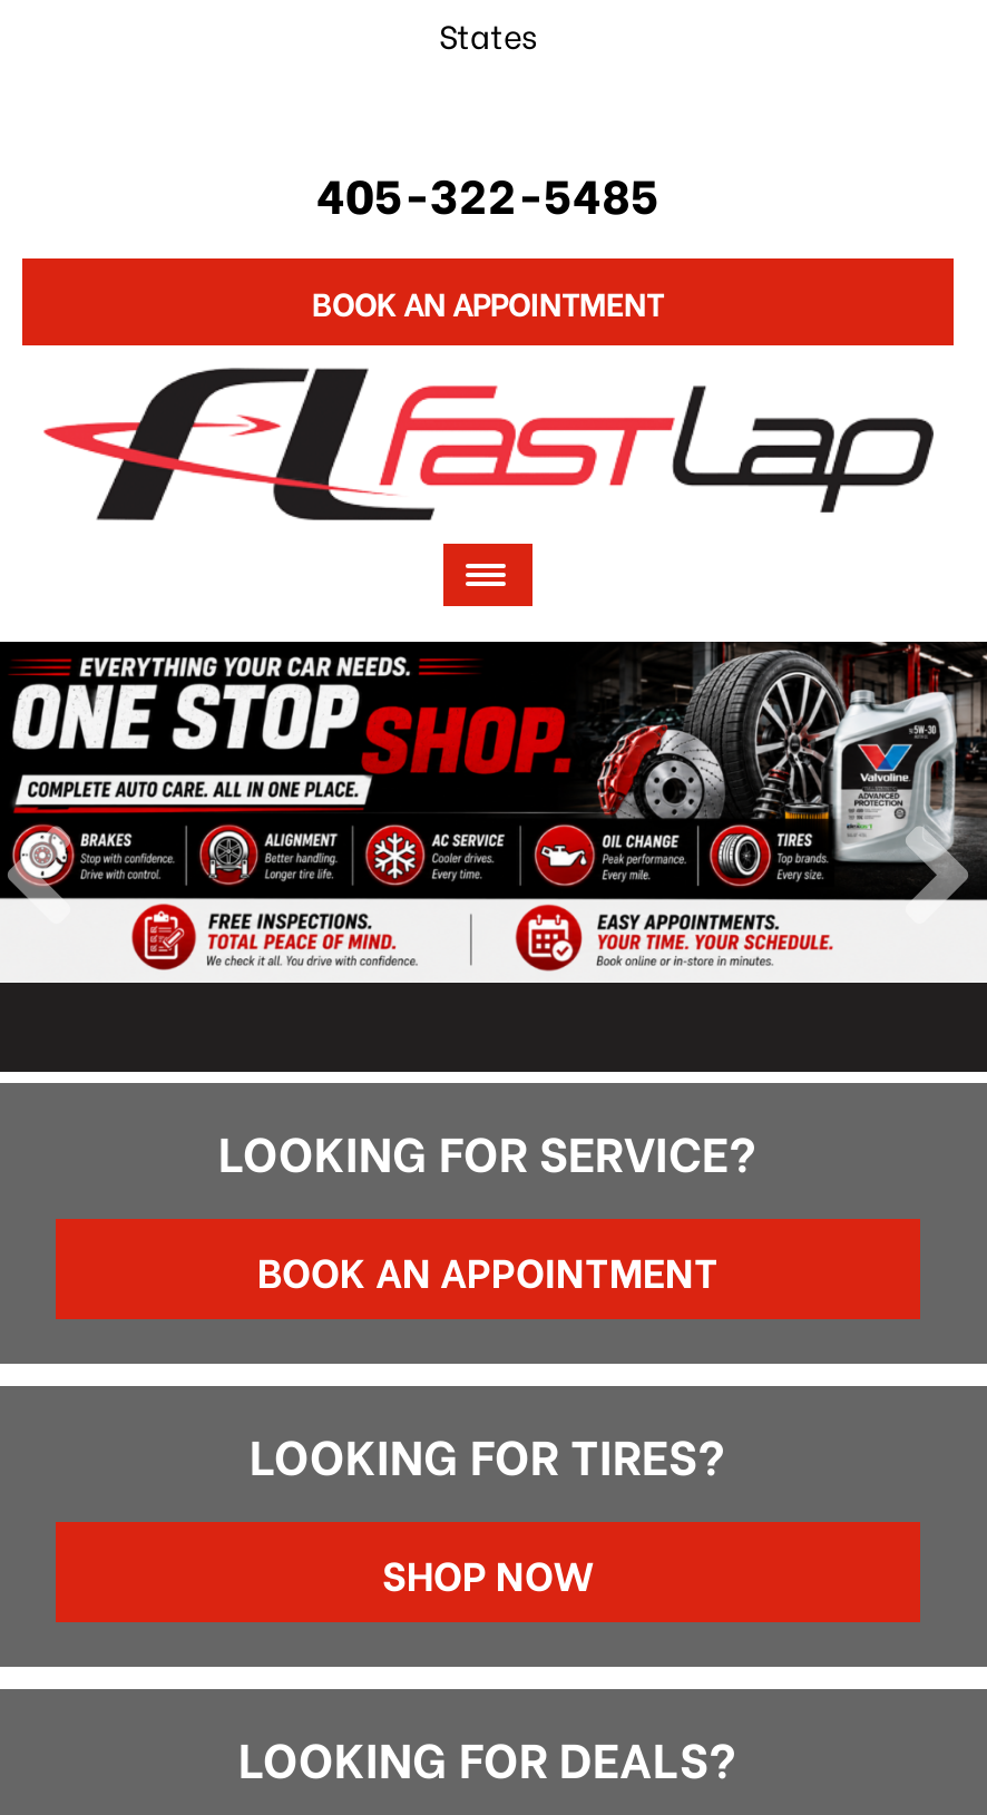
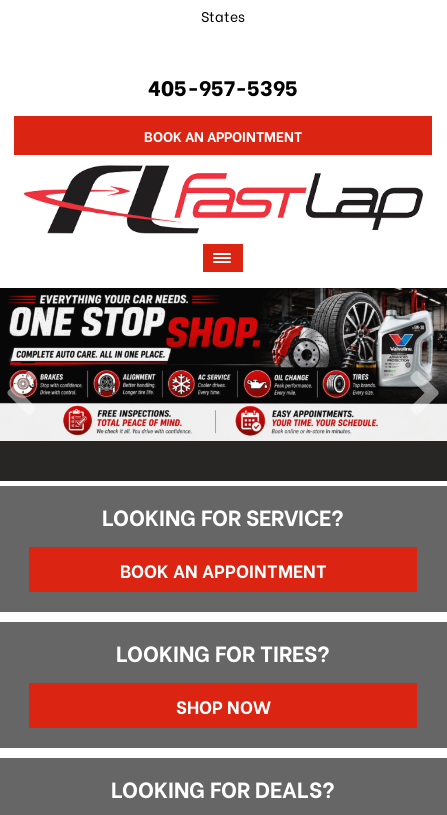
[316,158,659,227] 405-322-5485 -> [148,71,298,102] 405-957-5395

